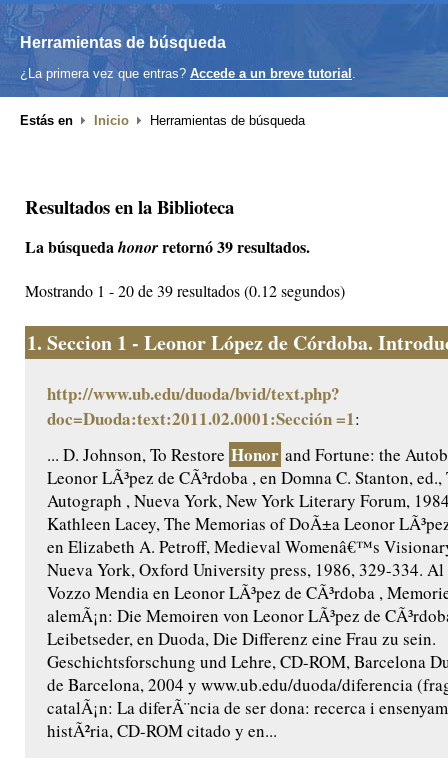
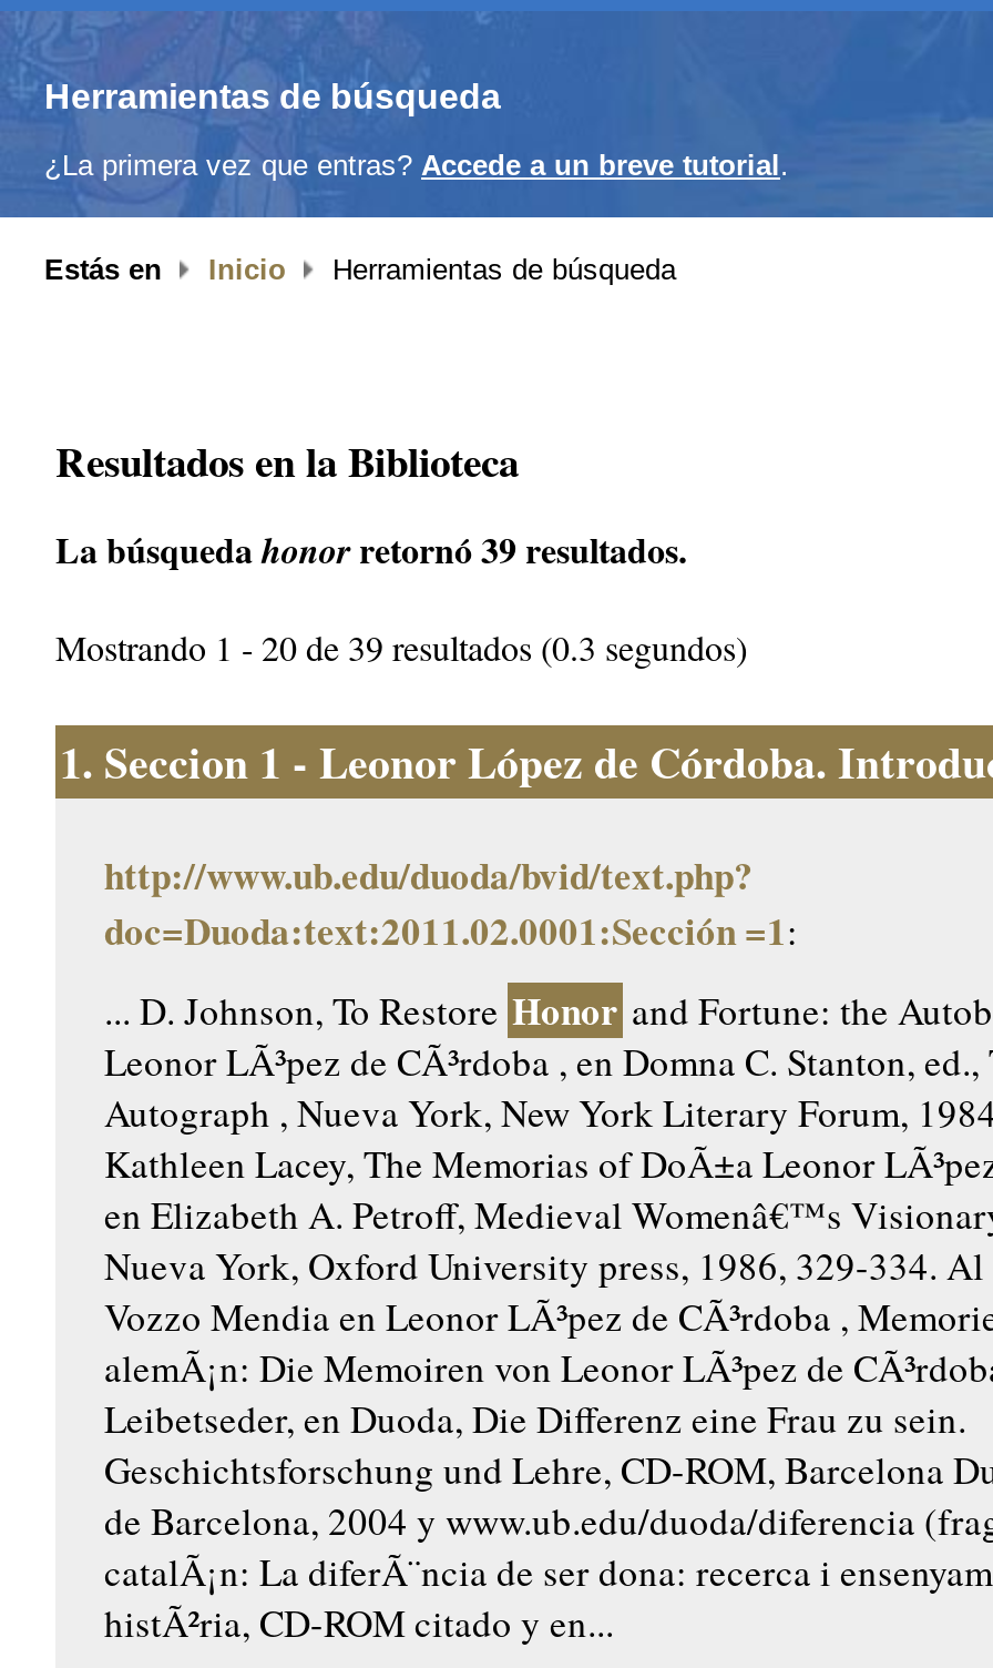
[25,280,345,301] Mostrando 1 - 20 de 39 resultados (0.12 segundos) -> [55,624,747,671] Mostrando 1 - 20 de 39 resultados (0.3 segundos)

